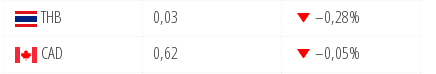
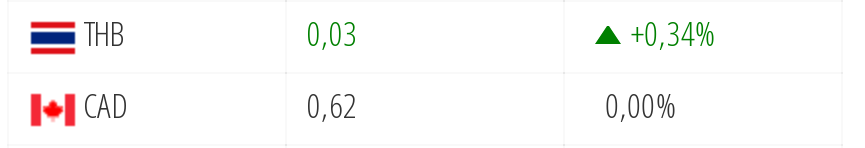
[315,5,360,28] –0,28% -> [631,11,717,57] +0,34%
[315,41,360,64] –0,05% -> [605,83,677,129] 0,00%

